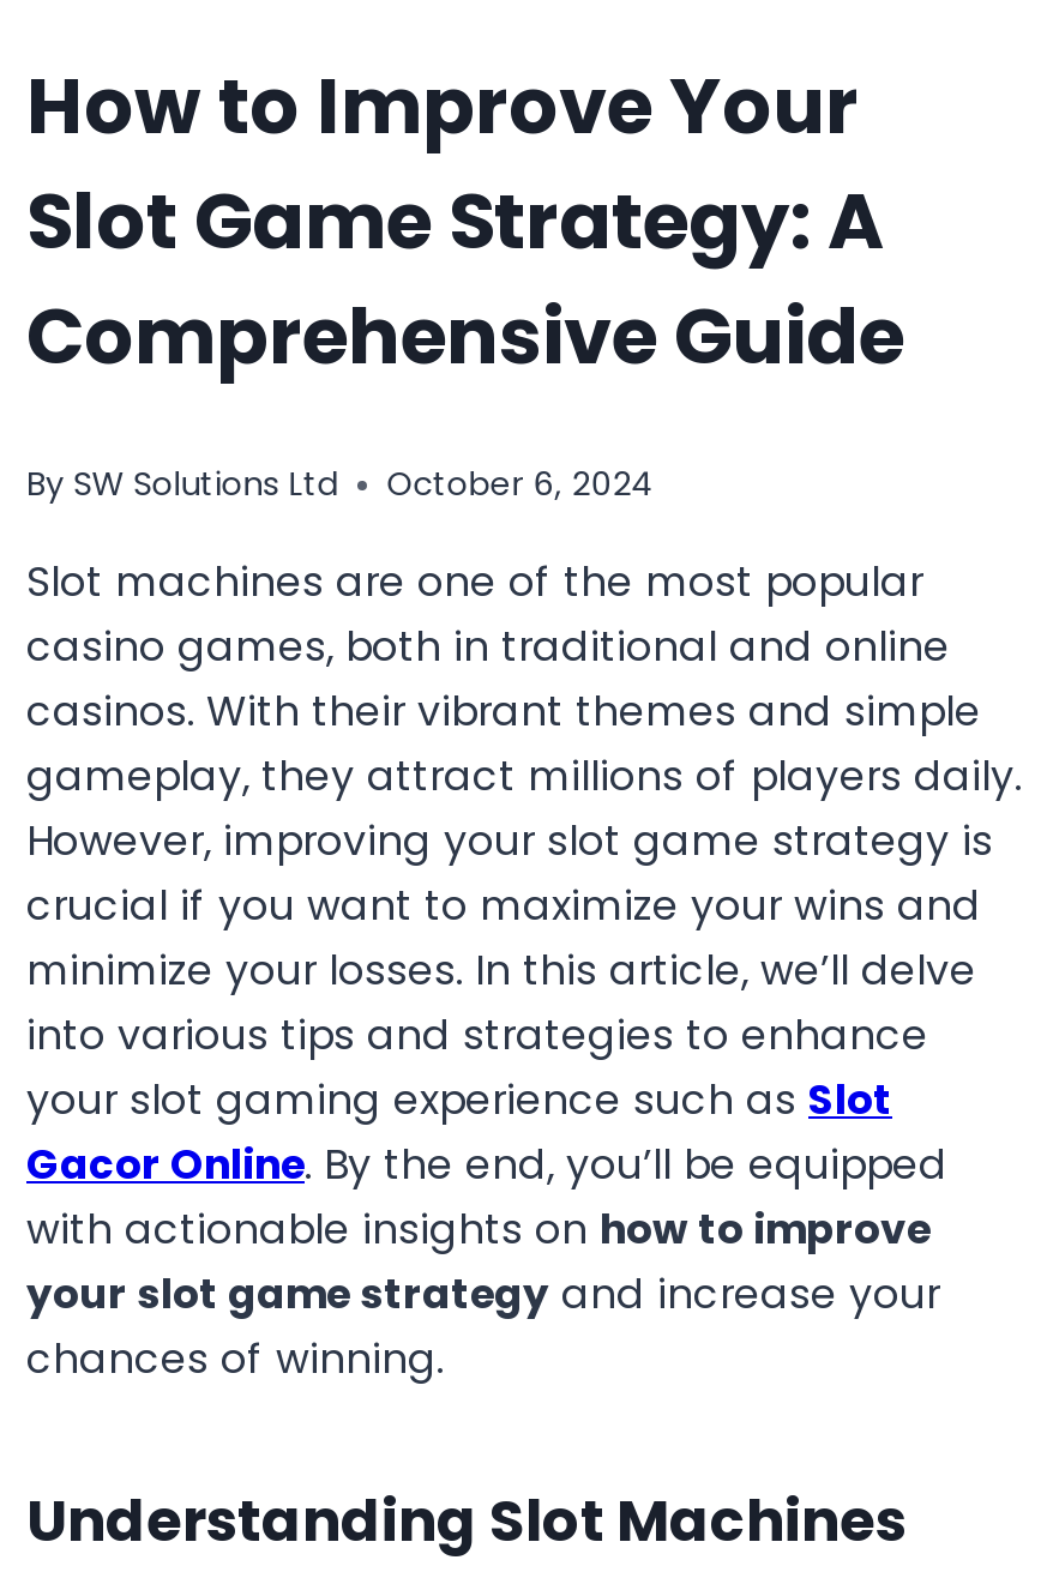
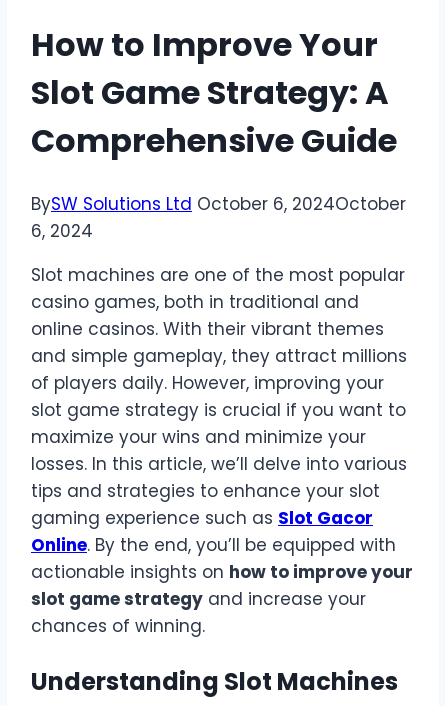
[26,462,655,507] By SW Solutions Ltd | October 6, 2024 -> [31,192,406,243] BySW Solutions Ltd October 6, 2024October | 6, 2024

